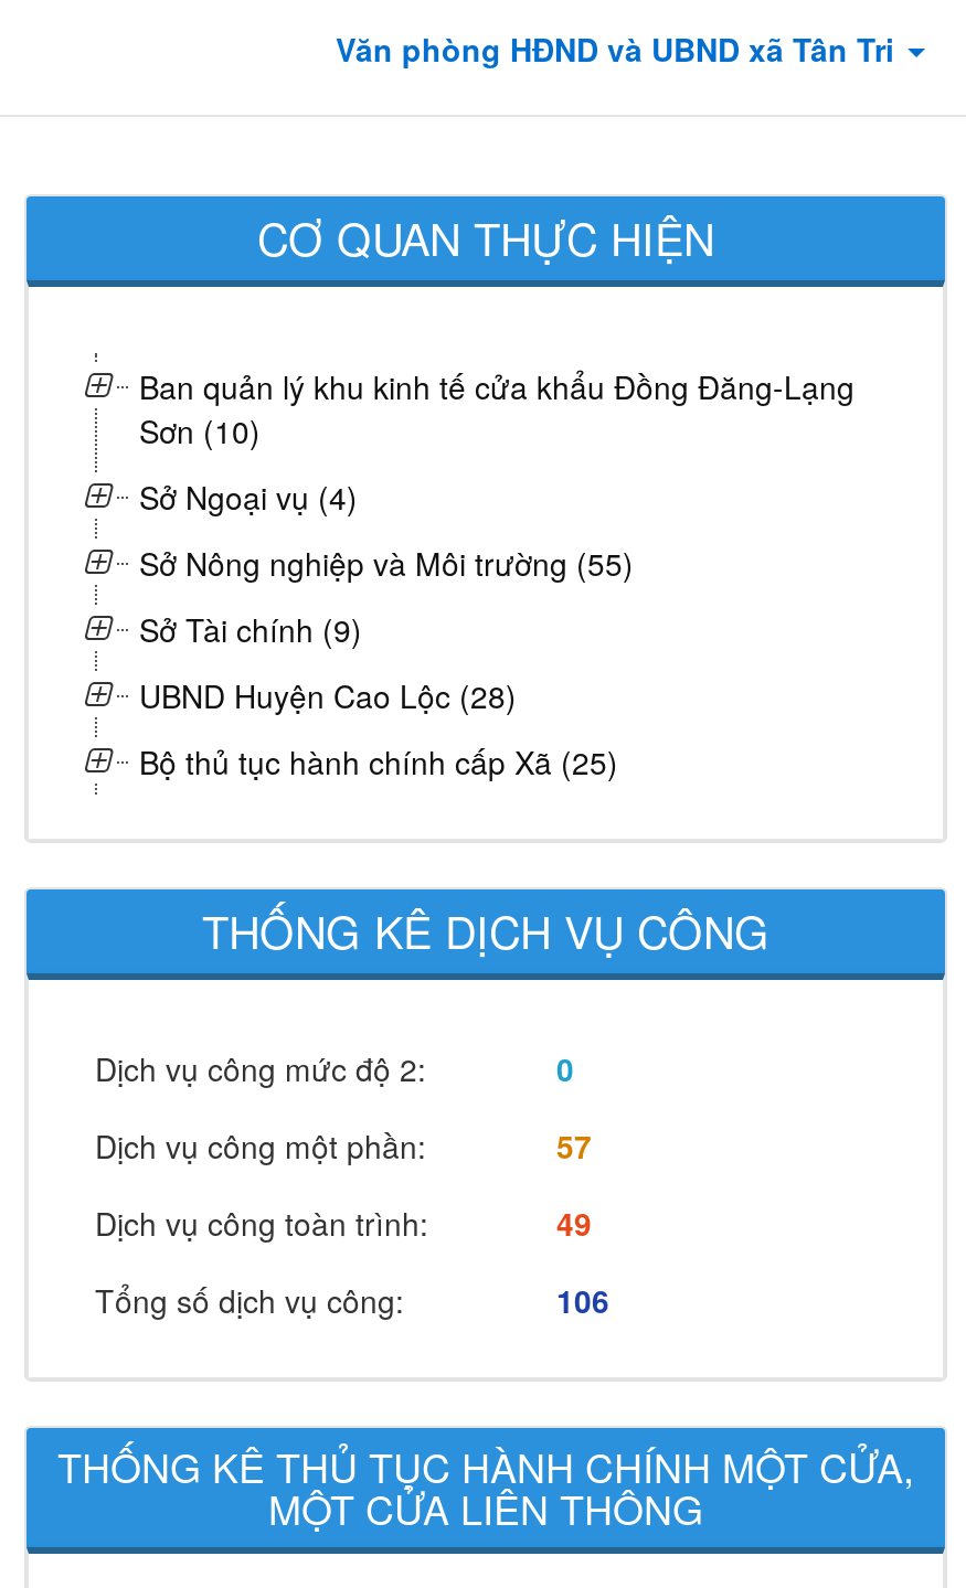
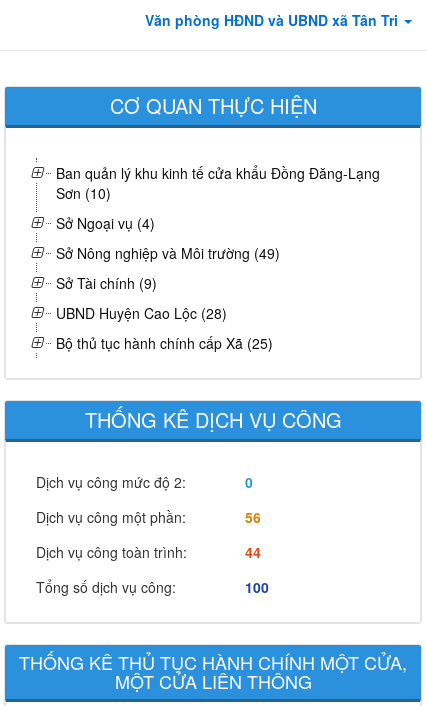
[139,541,634,585] Sở Nông nghiệp và Môi trường (55) -> [56,243,280,263] Sở Nông nghiệp và Môi trường (49)
[556,1123,592,1168] 57 -> [245,507,261,527] 56
[556,1201,592,1245] 49 -> [245,542,261,562] 44
[556,1278,609,1322] 106 -> [245,577,269,597] 100

